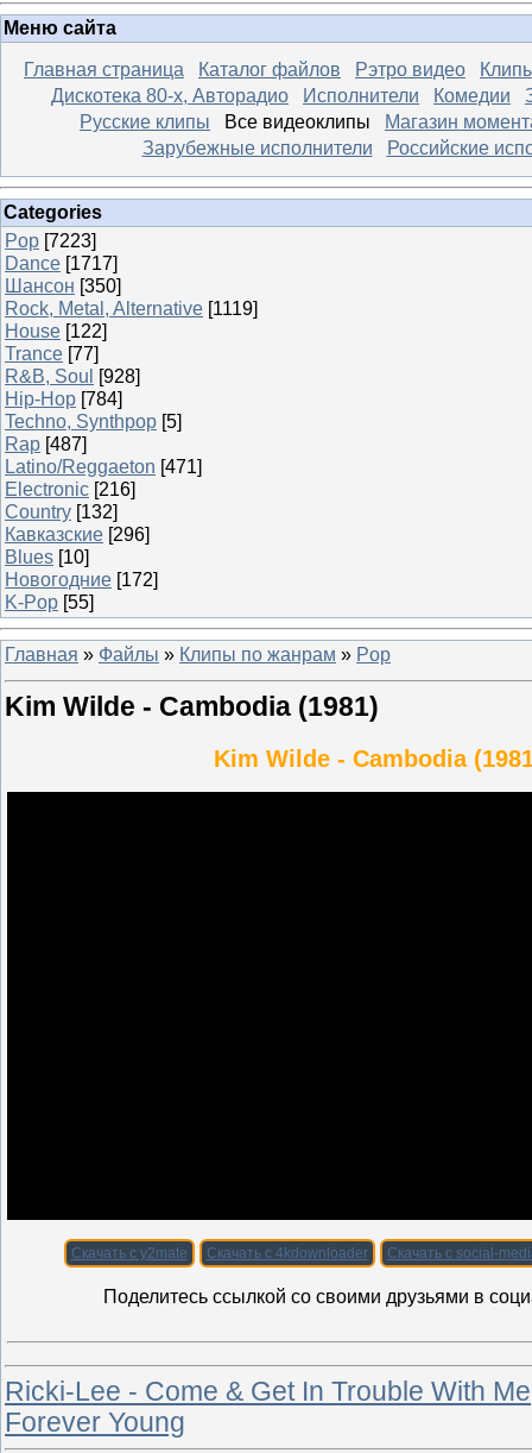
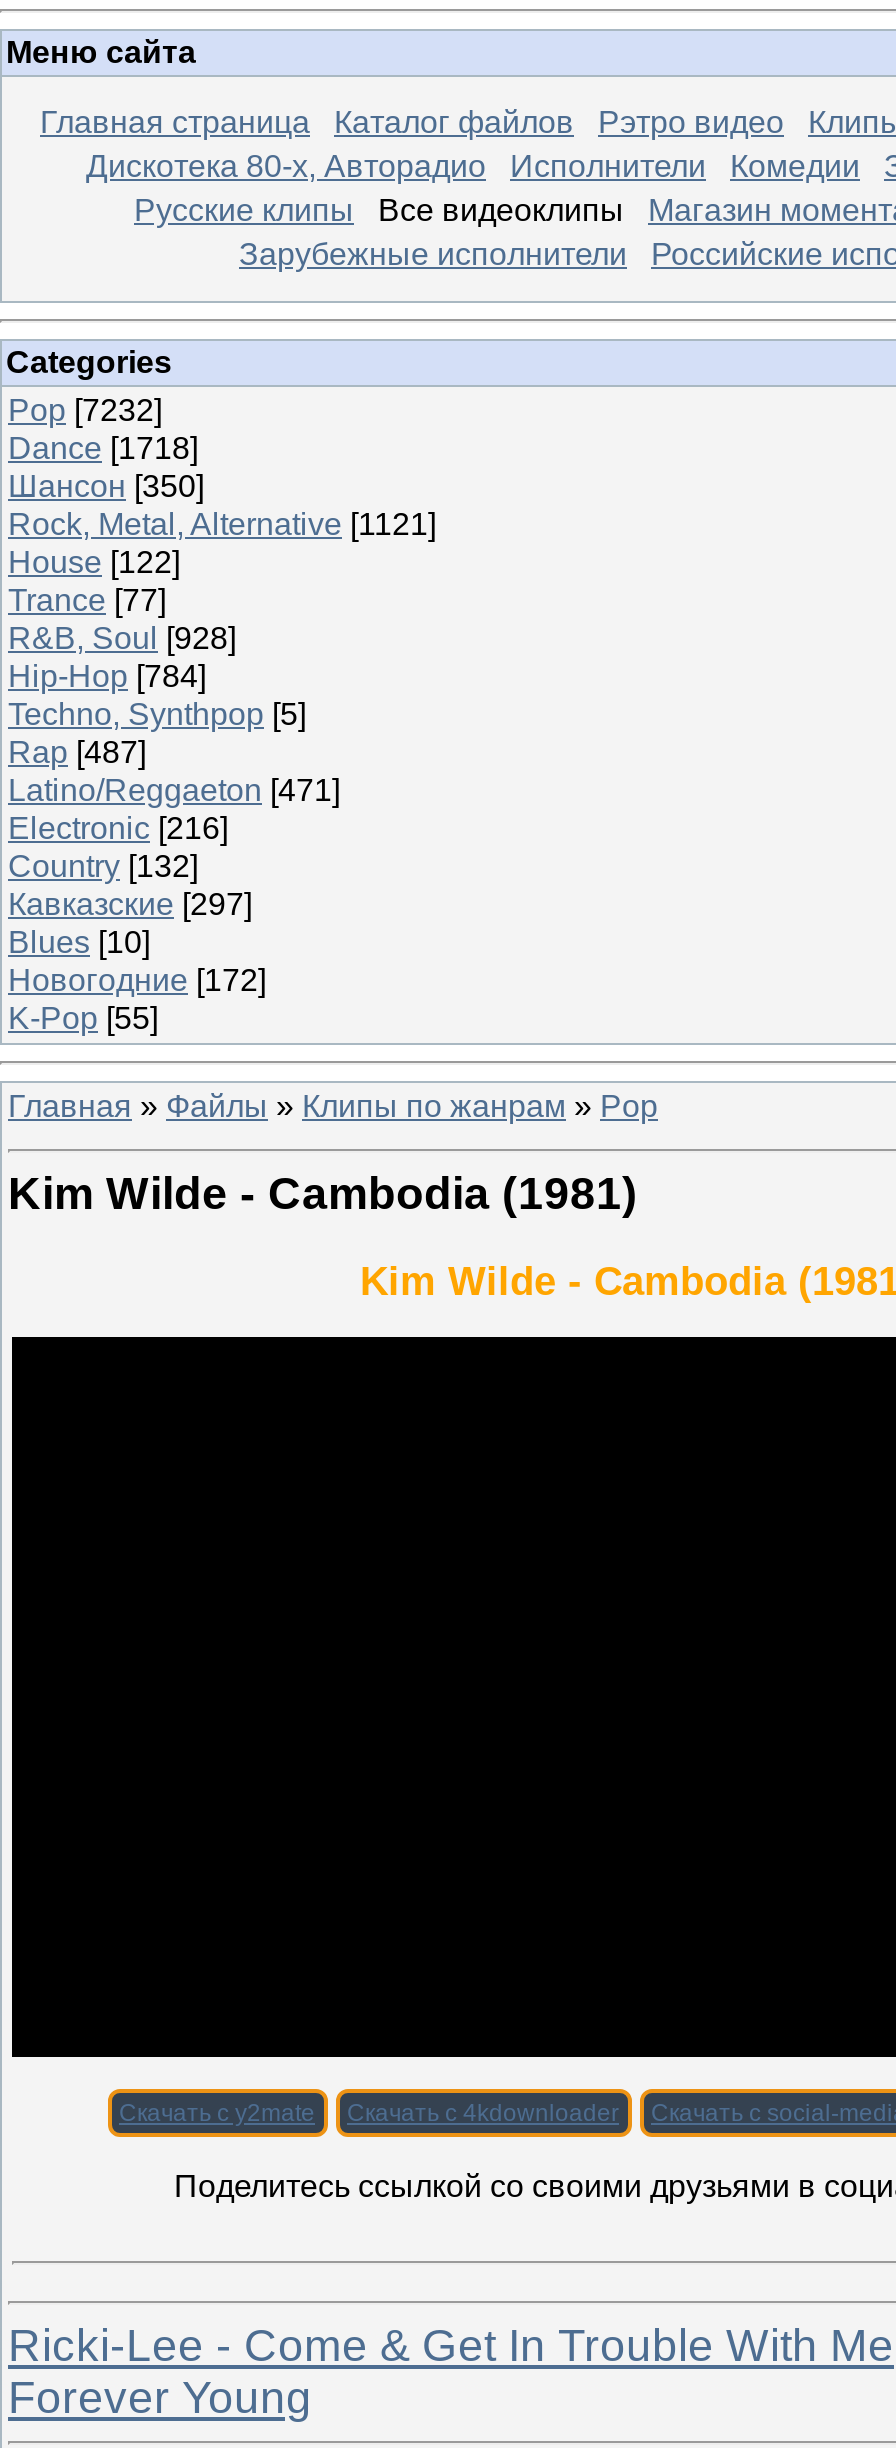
[5,231,96,251] Pop [7223] -> [8,393,162,427] Pop [7232]
[5,253,118,273] Dance [1717] -> [8,431,198,465] Dance [1718]
[5,298,258,319] Rock, Metal, Alternative [1119] -> [8,507,436,541] Rock, Metal, Alternative [1121]
[5,524,150,545] Кавказские [296] -> [8,887,252,921] Кавказские [297]

